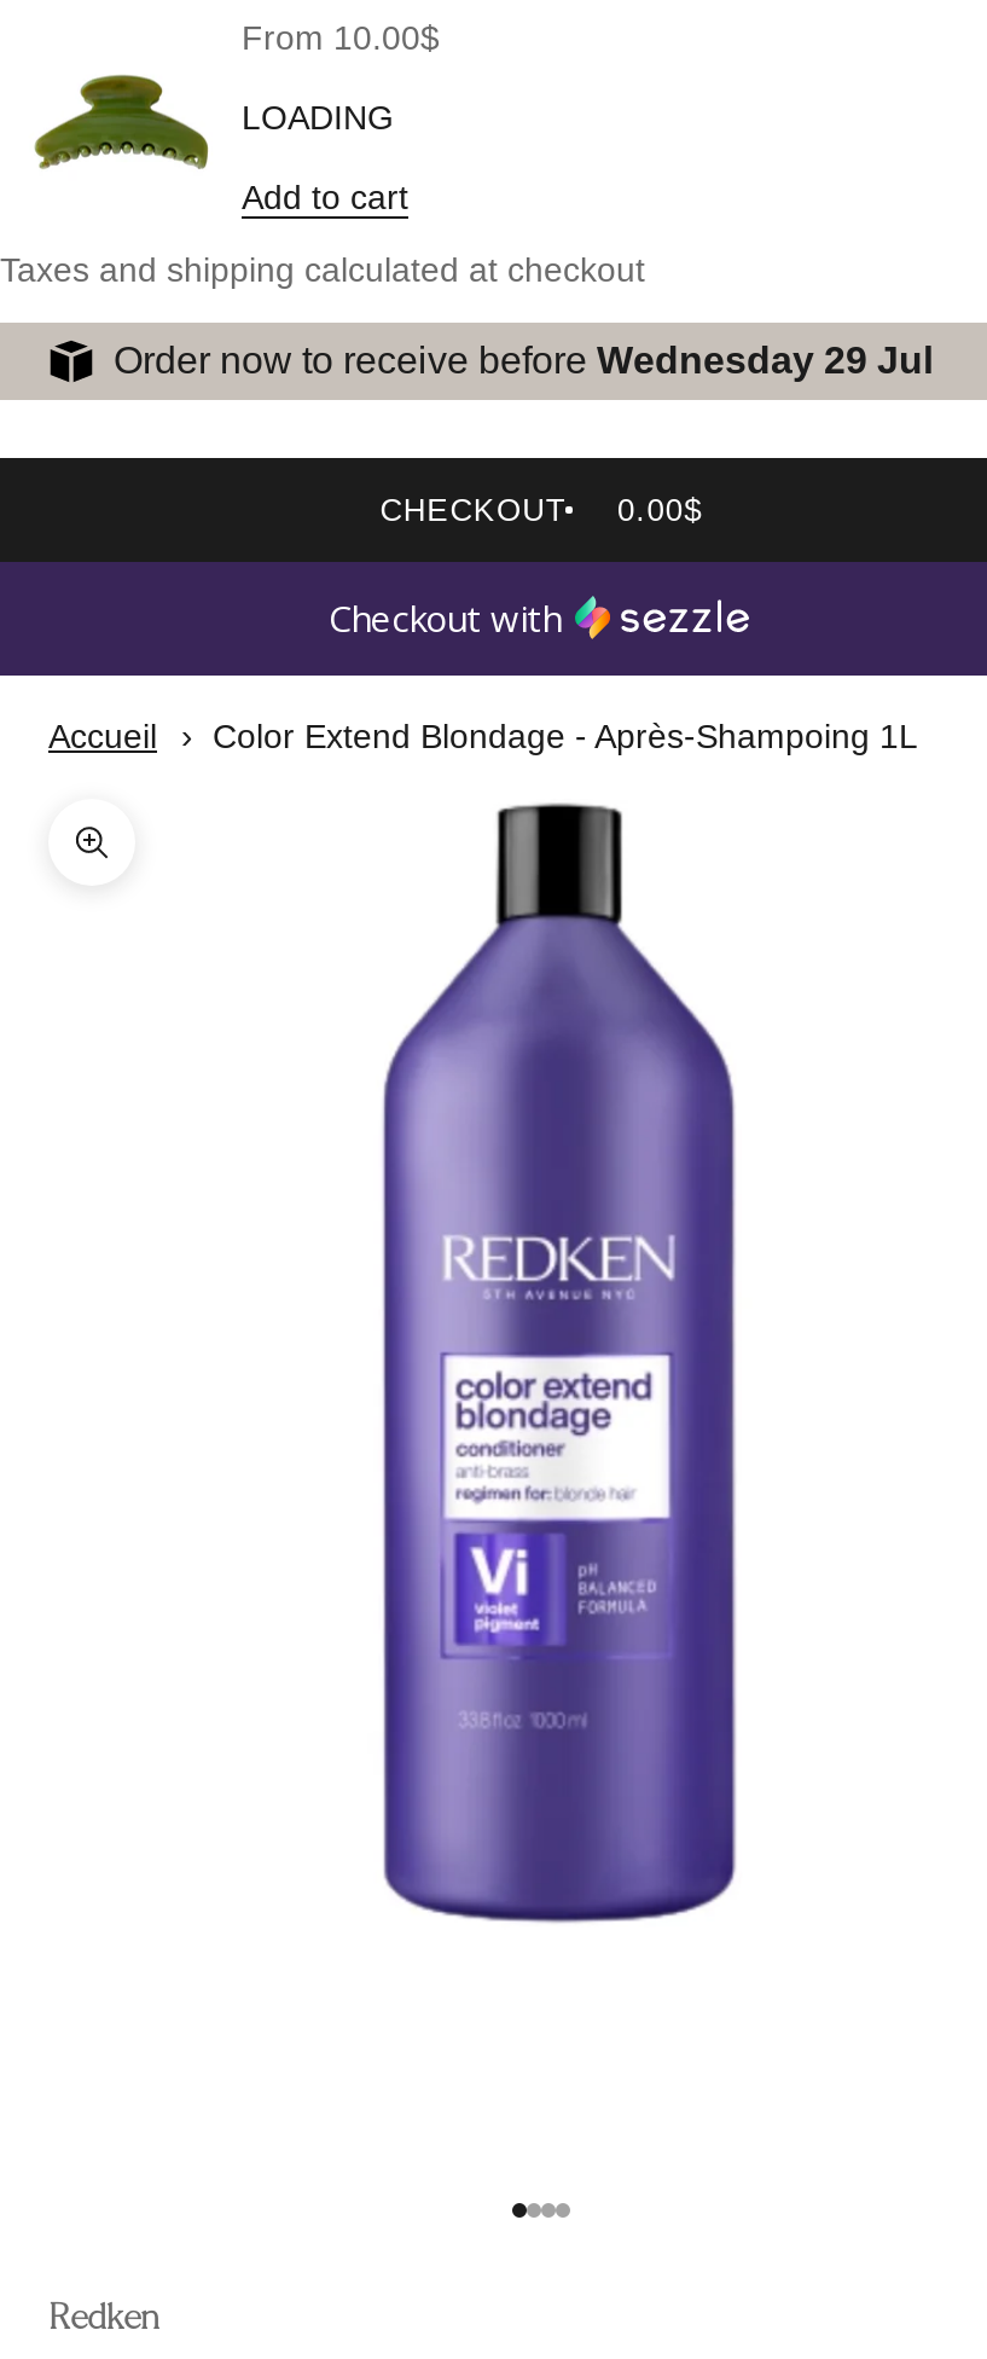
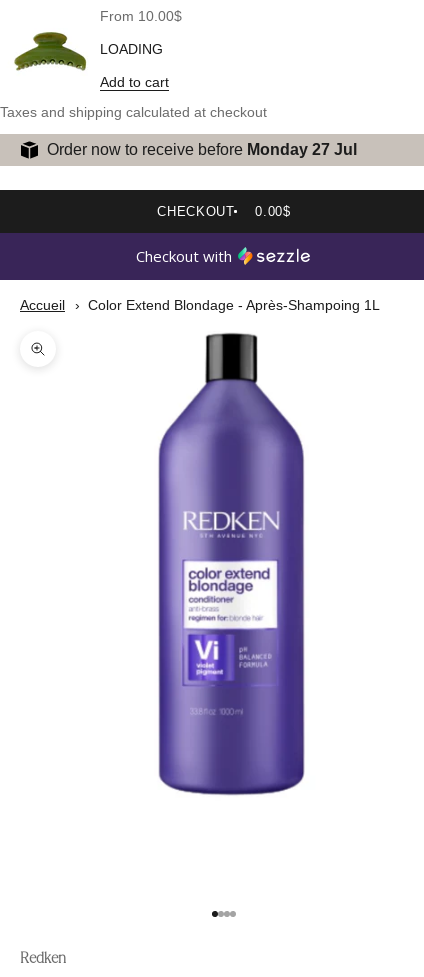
[114,339,933,380] Order now to receive before Wednesday 29 Jul -> [47,141,357,158] Order now to receive before Monday 27 Jul

